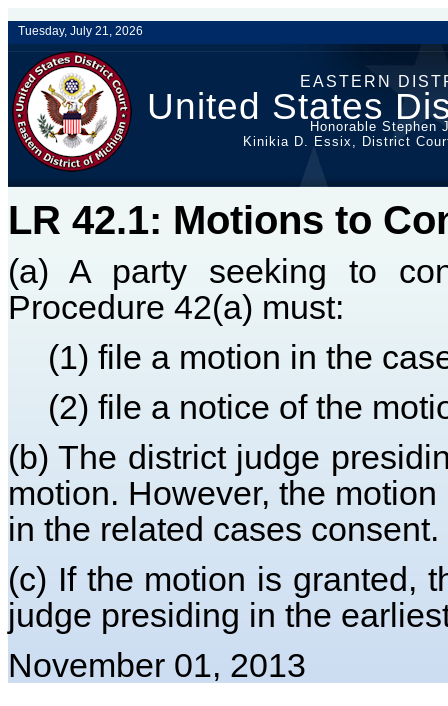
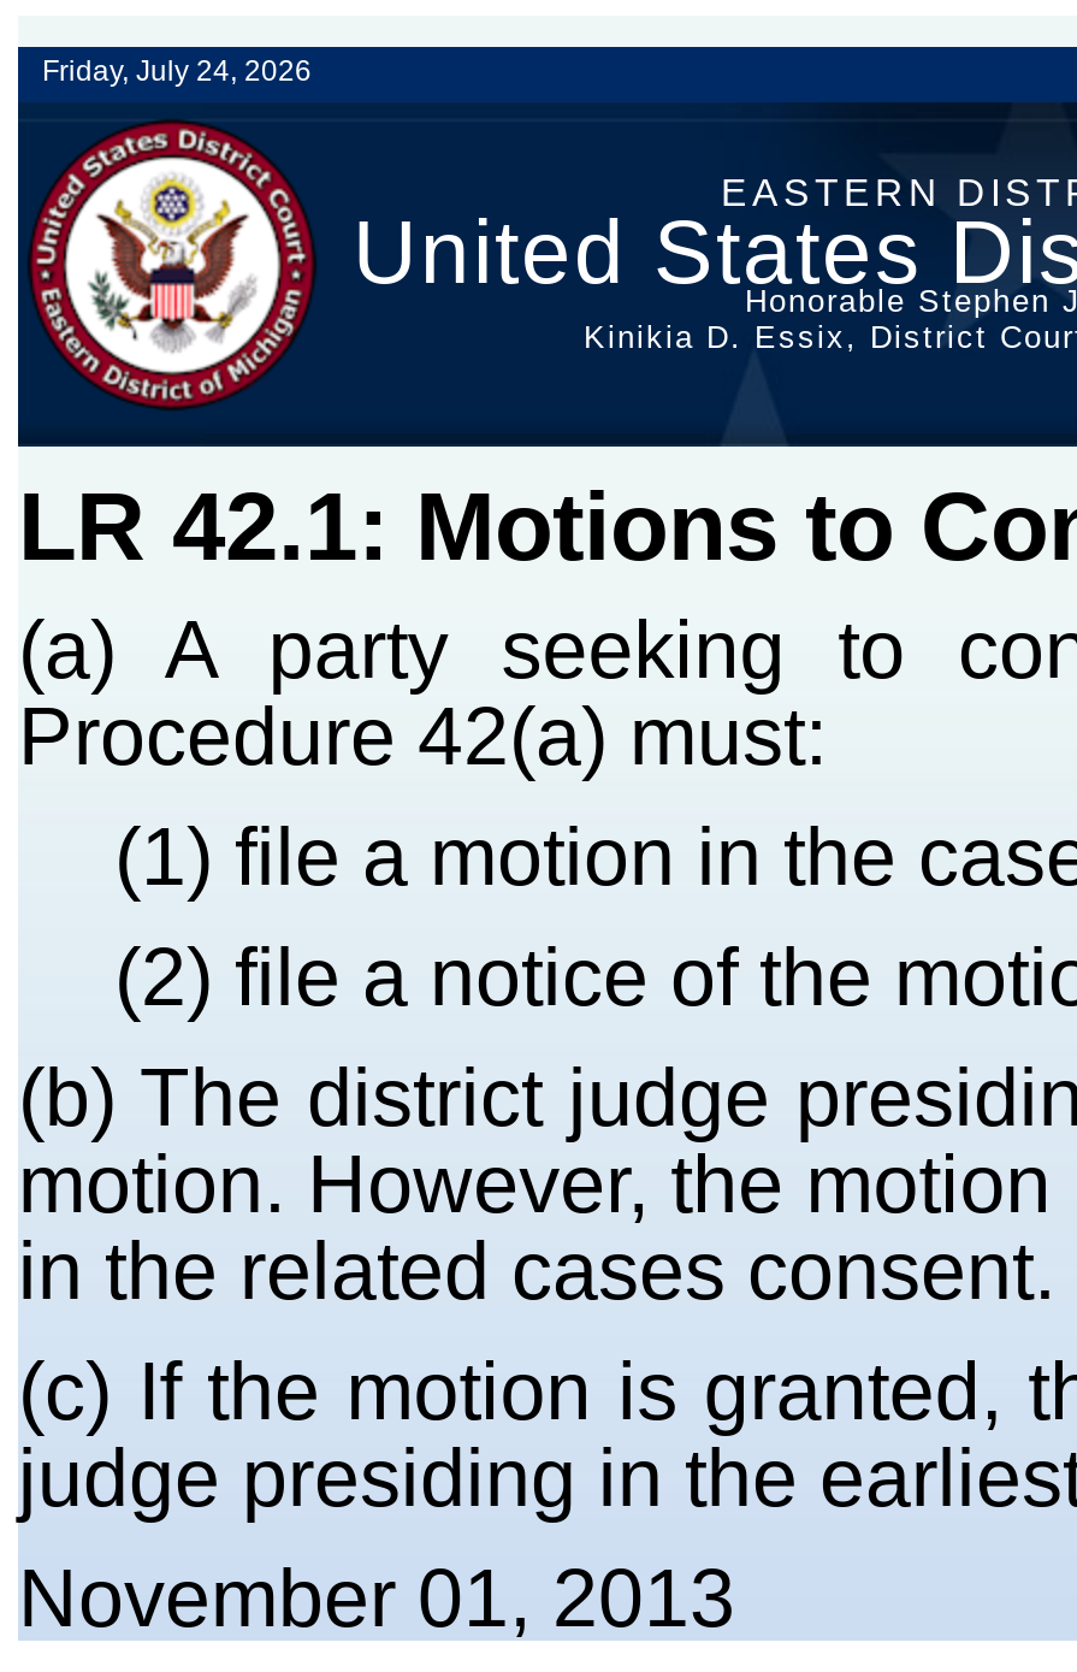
[18,24,143,38] Tuesday, July 21, 2026 -> [42,54,312,88] Friday, July 24, 2026

